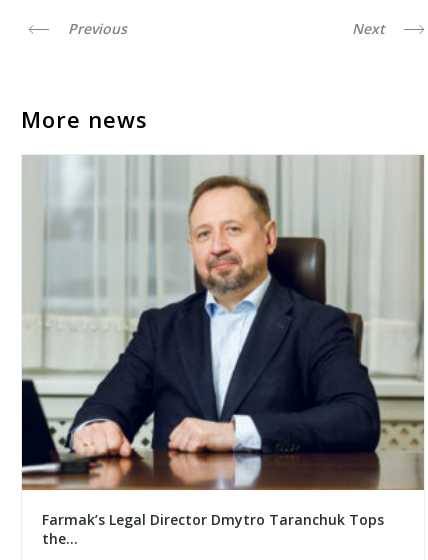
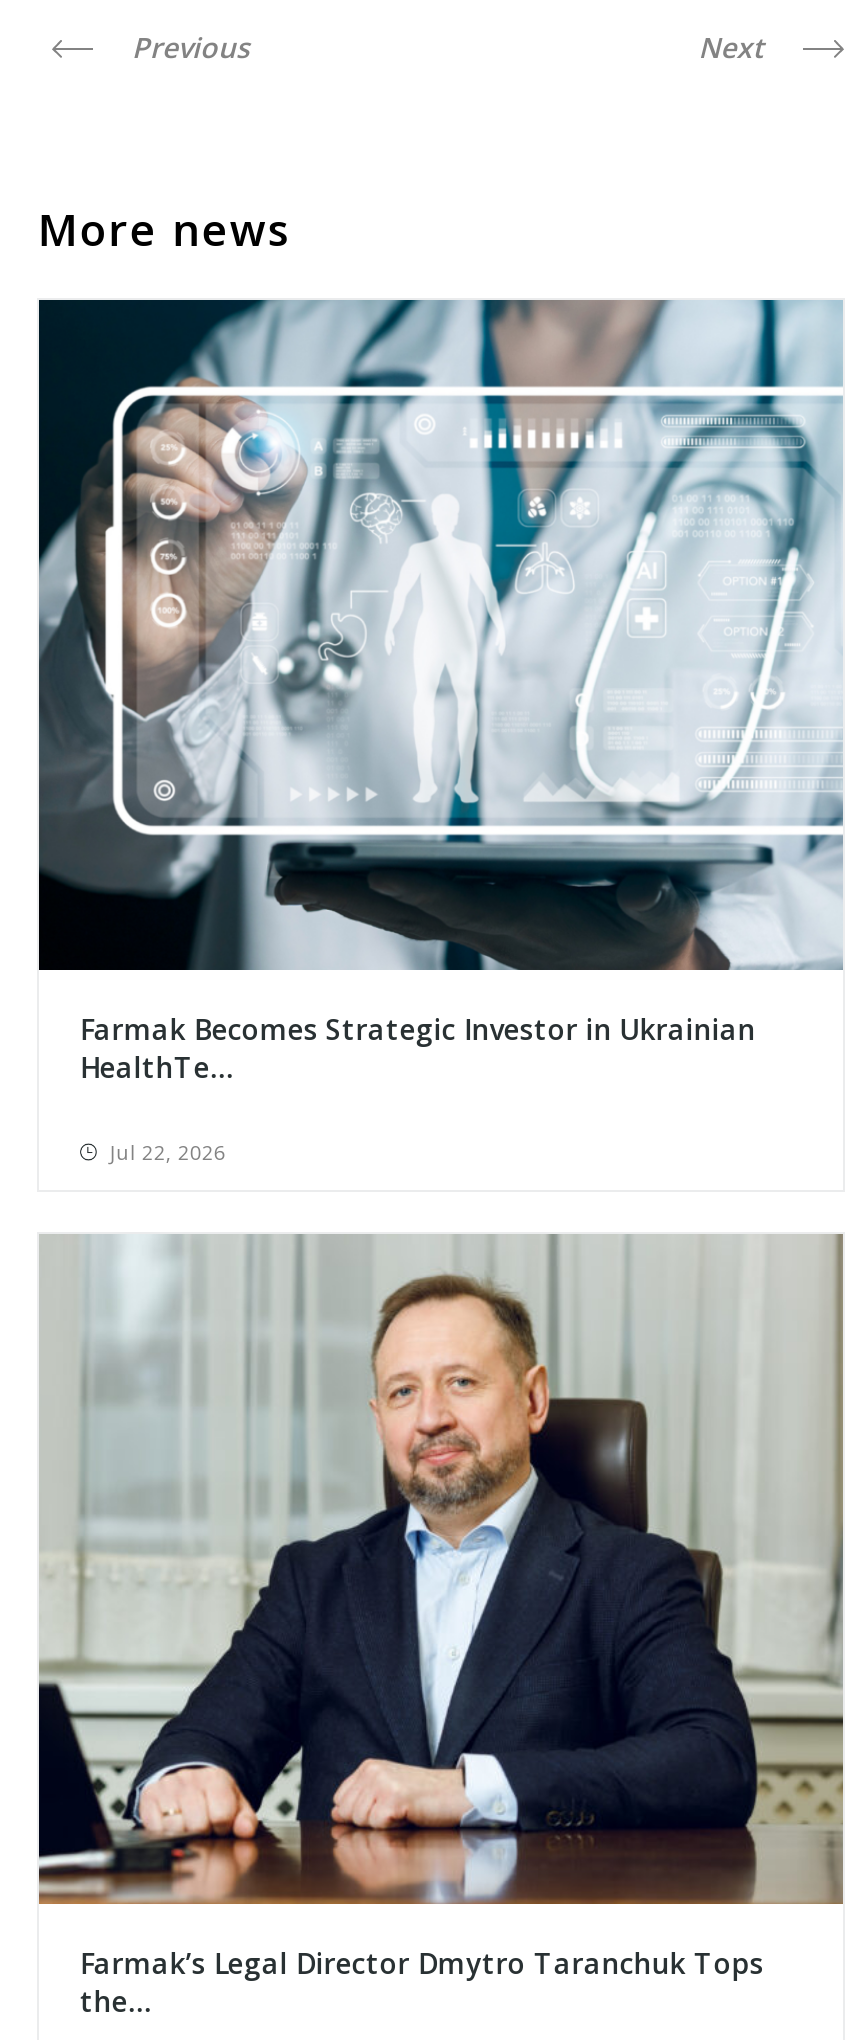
none -> [37,297,843,1165] [image] | Farmak Becomes Strategic Investor in Ukrainian | HealthTe... | Jul 22, 2026

